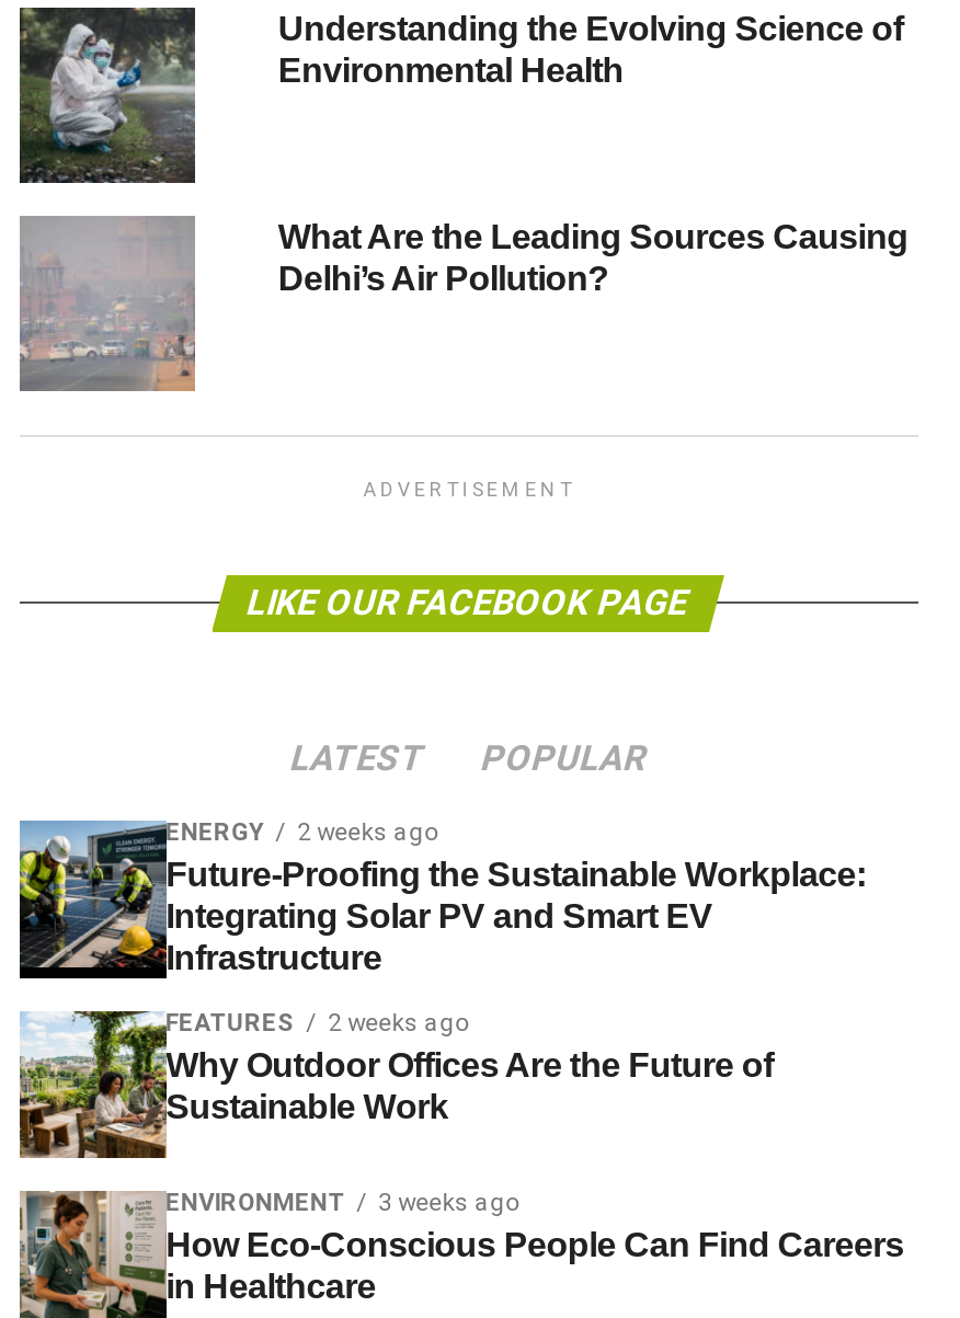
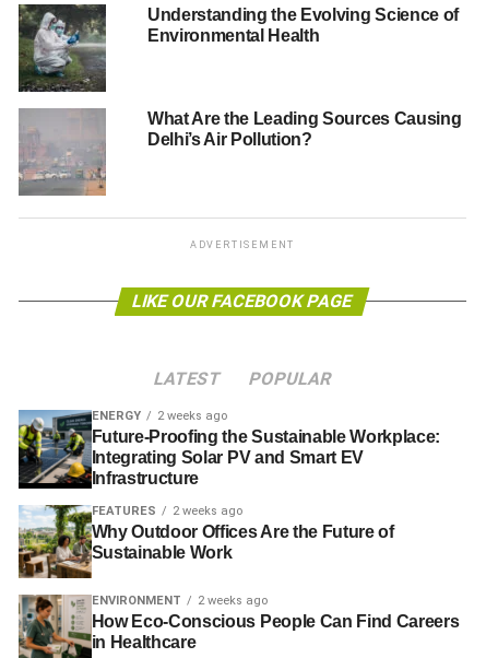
[166,1189,519,1217] ENVIRONMENT 3 weeks ago -> [91,594,267,608] ENVIRONMENT 2 weeks ago

